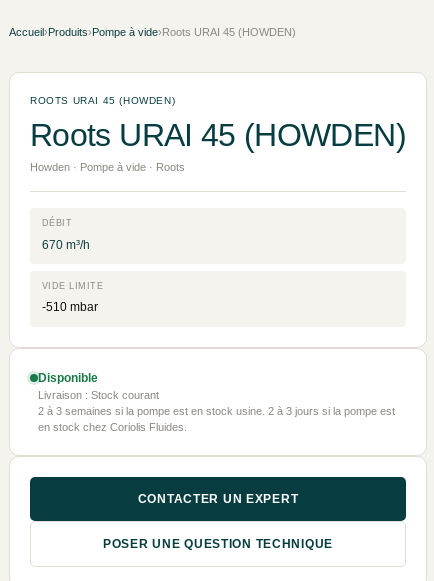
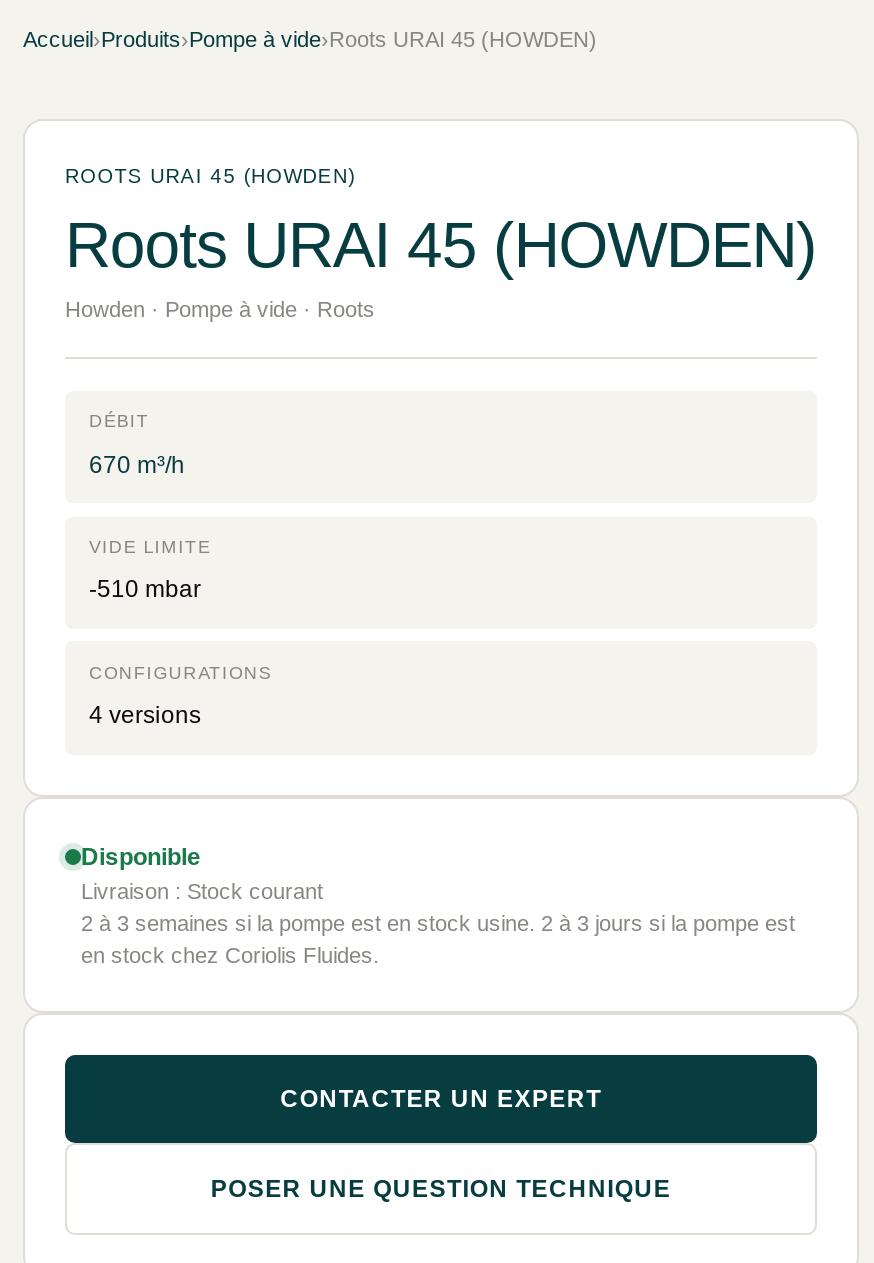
none -> [89,663,272,729] CONFIGURATIONS | 4 versions

